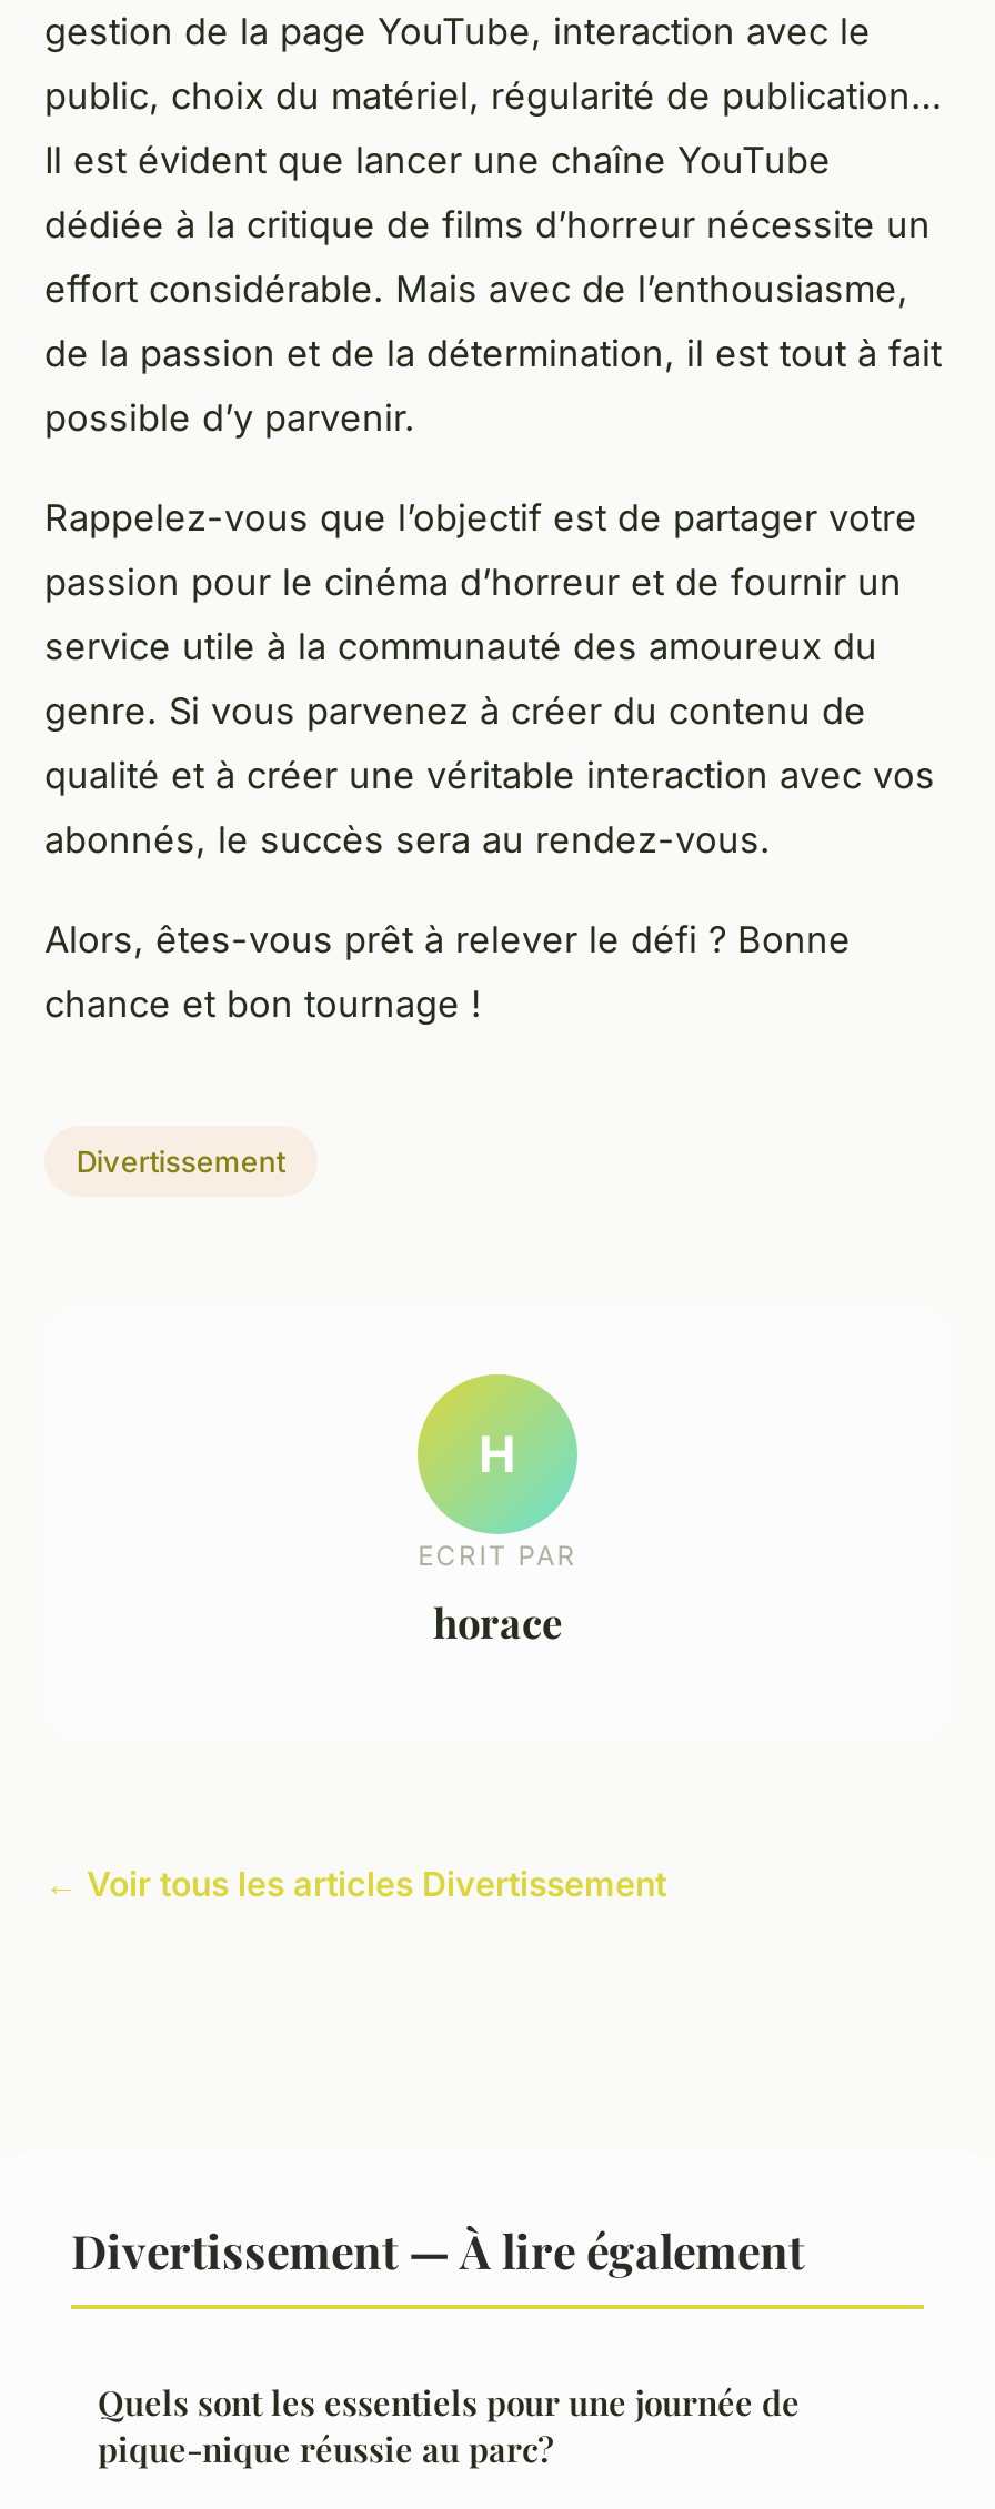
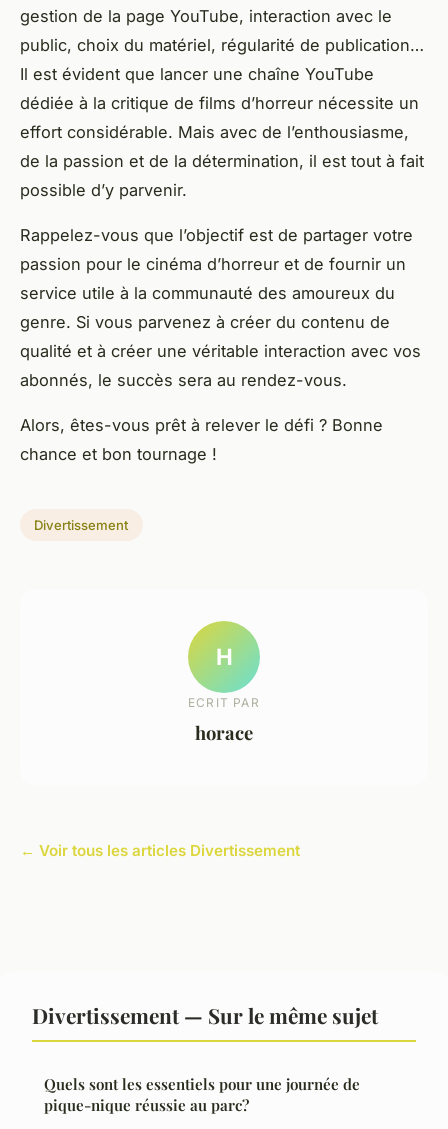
[71,2218,804,2281] Divertissement — À lire également -> [32,1001,378,1029] Divertissement — Sur le même sujet

